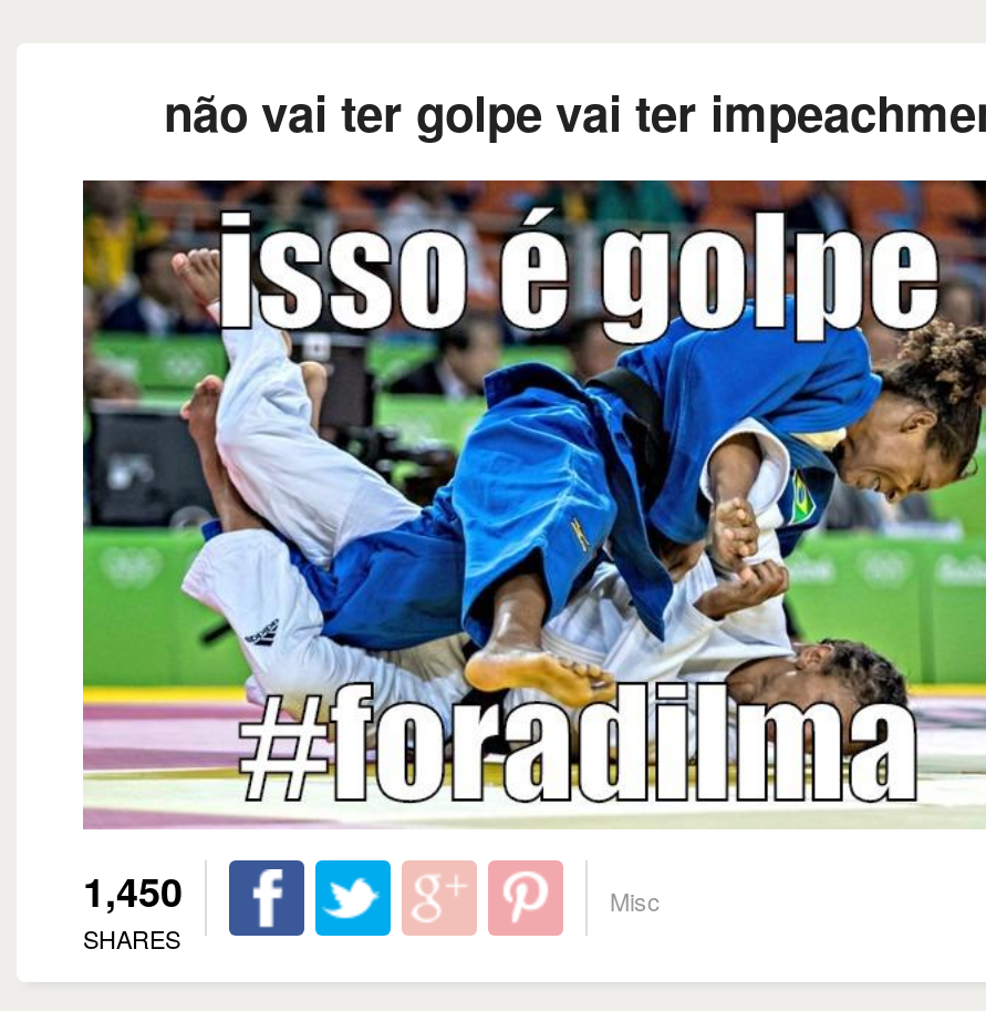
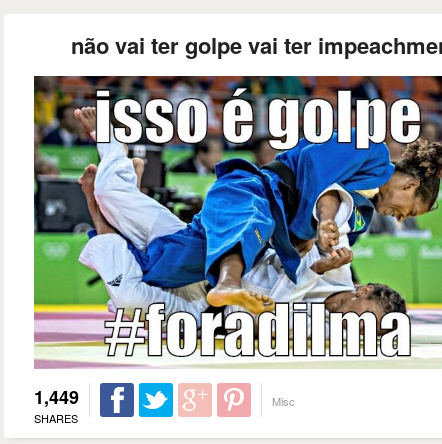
[83,863,183,921] 1,450 -> [34,384,79,410] 1,449

